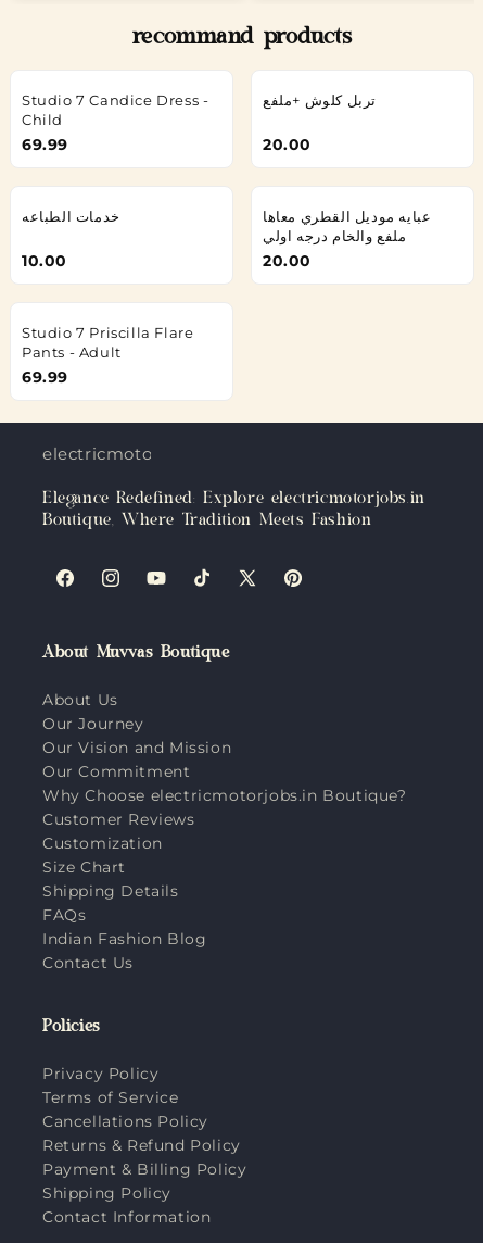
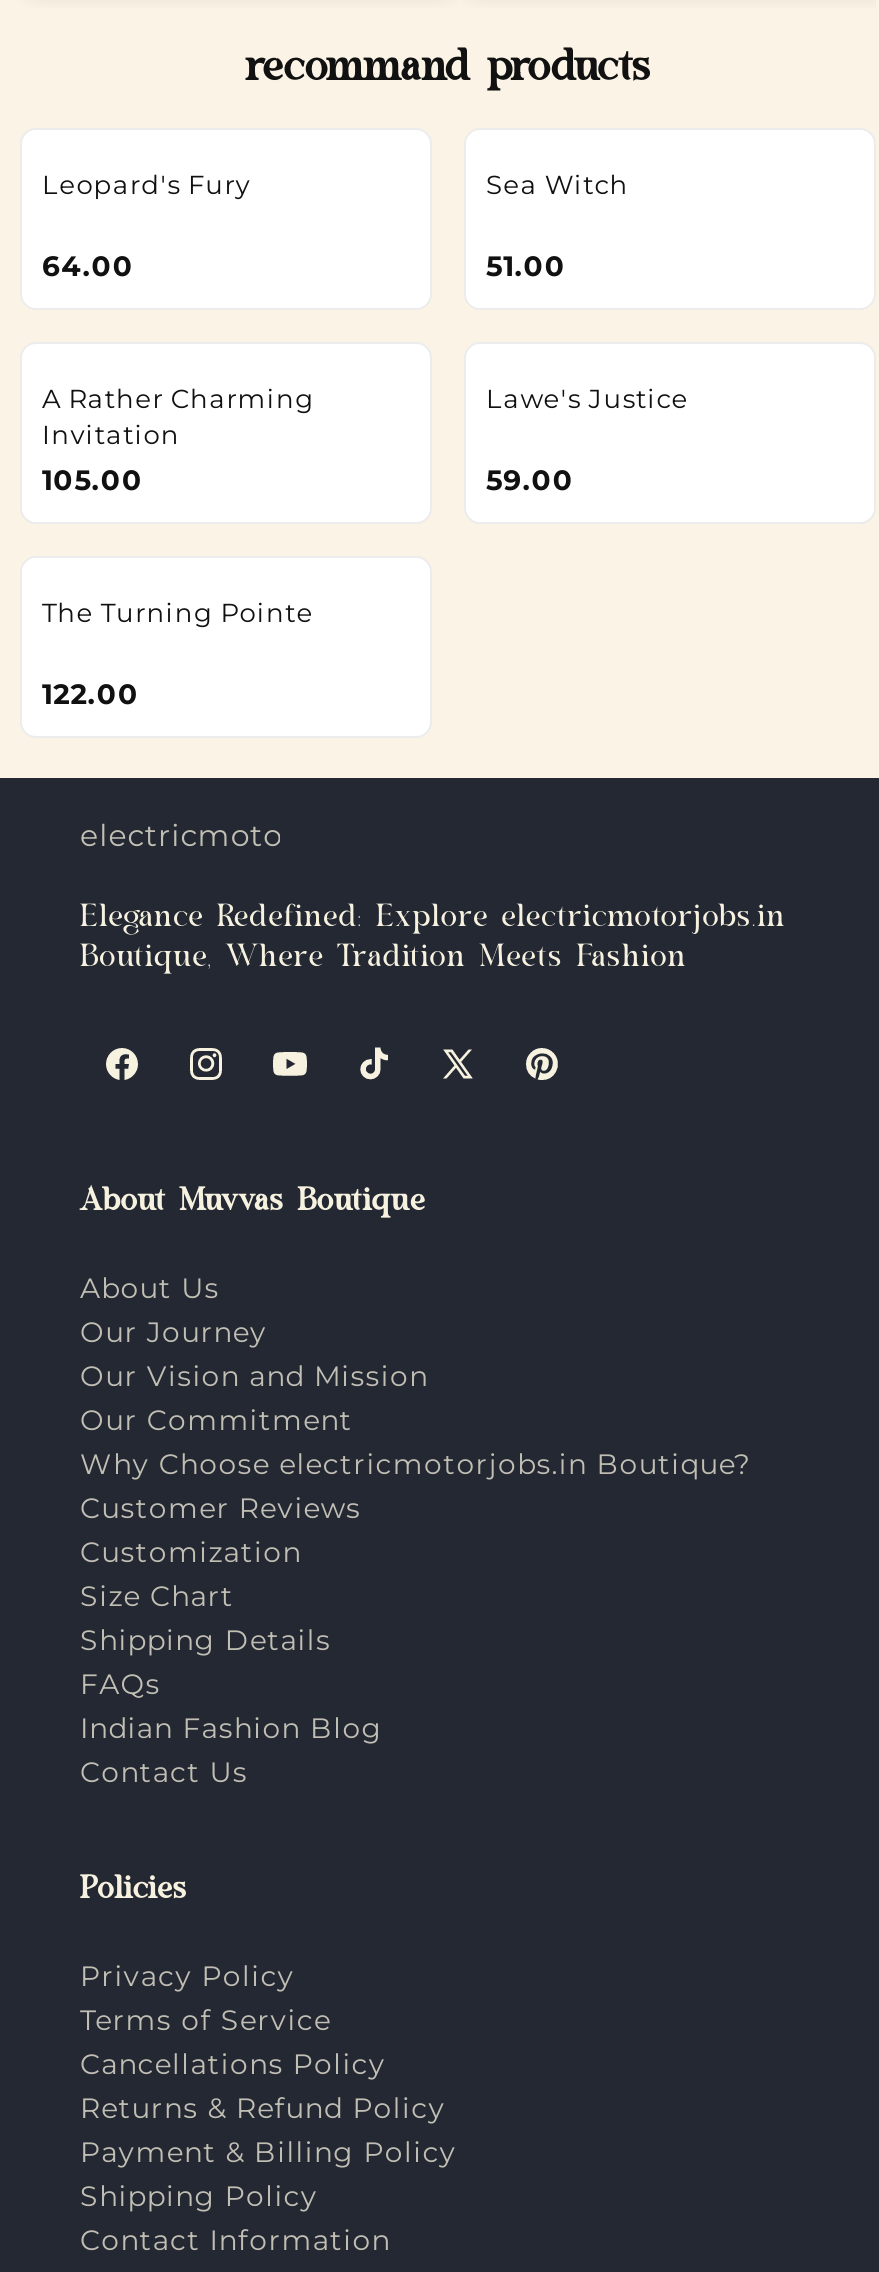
[22,91,209,154] Studio 7 Candice Dress - | Child | 69.99 -> [42,167,251,283] Leopard's Fury | 64.00
[263,91,377,154] تربل كلوش +ملفع | 20.00 -> [486,167,629,283] Sea Witch | 51.00
[22,208,120,271] خدمات الطباعه | 10.00 -> [42,381,314,497] A Rather Charming | Invitation | 105.00
[263,208,431,271] عبايه موديل القطري معاها | ملفع والخام درجه اولي | 20.00 -> [486,381,689,497] Lawe's Justice | 59.00
[22,324,194,387] Studio 7 Priscilla Flare | Pants - Adult | 69.99 -> [42,595,314,711] The Turning Pointe | 122.00

